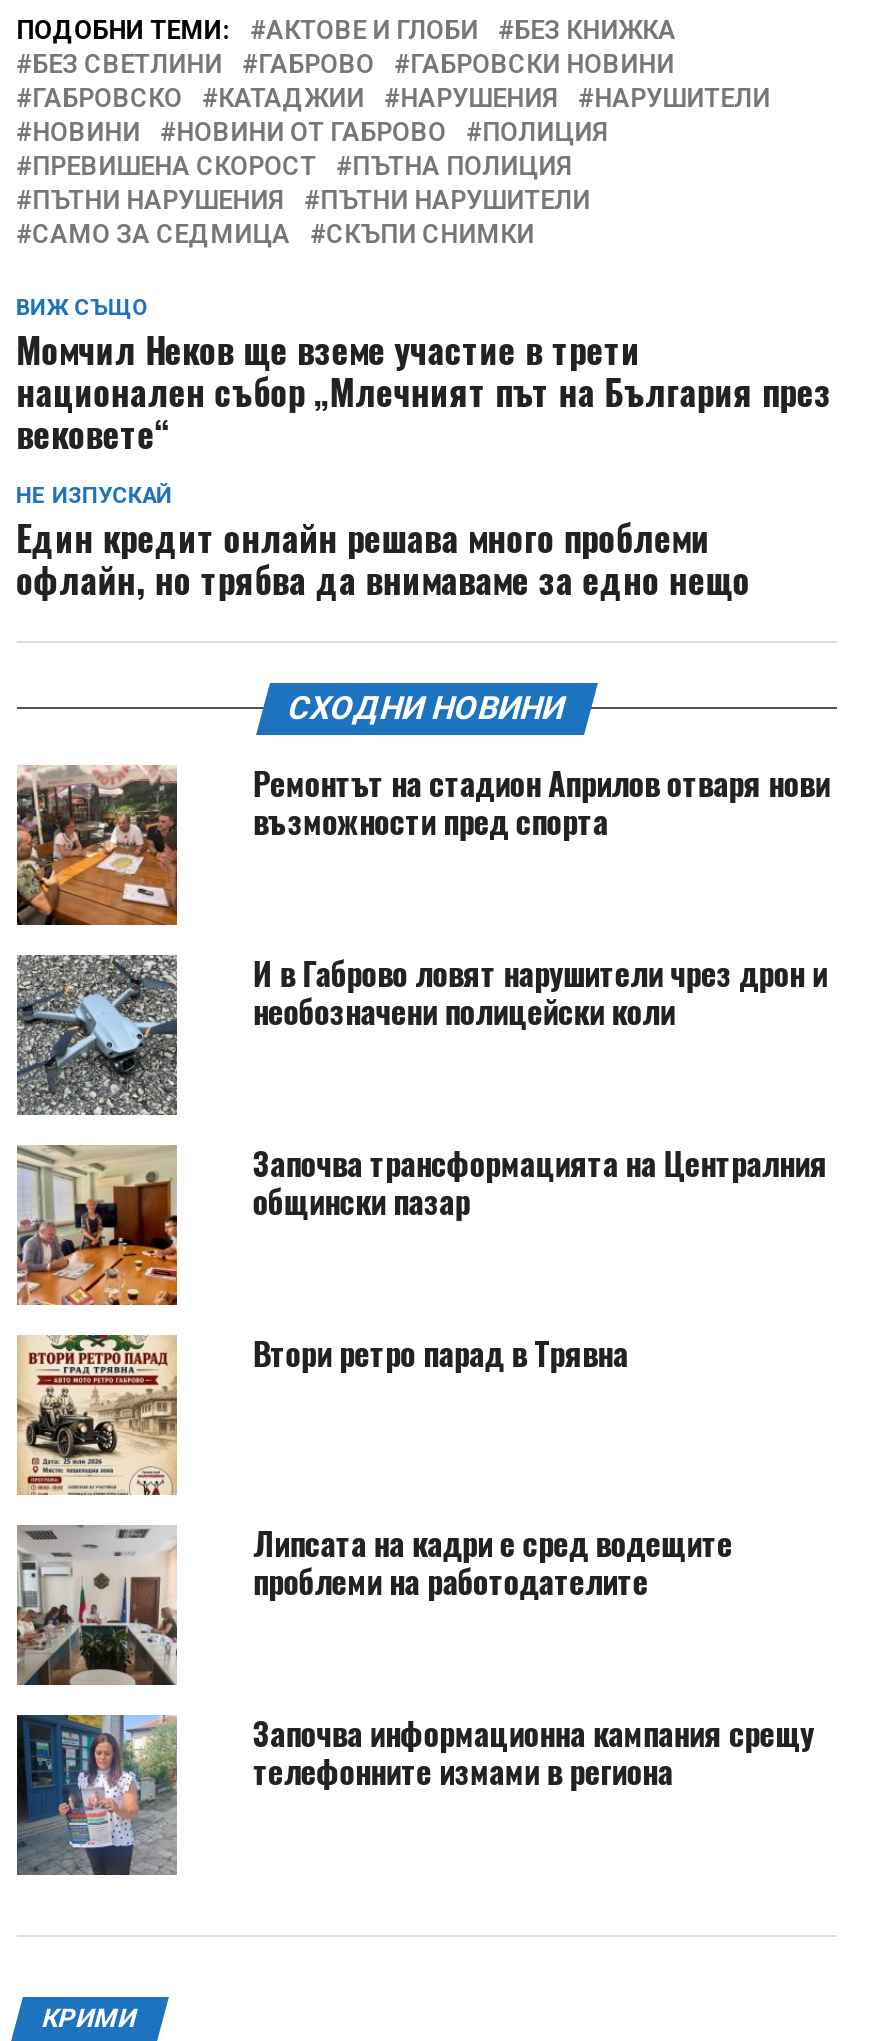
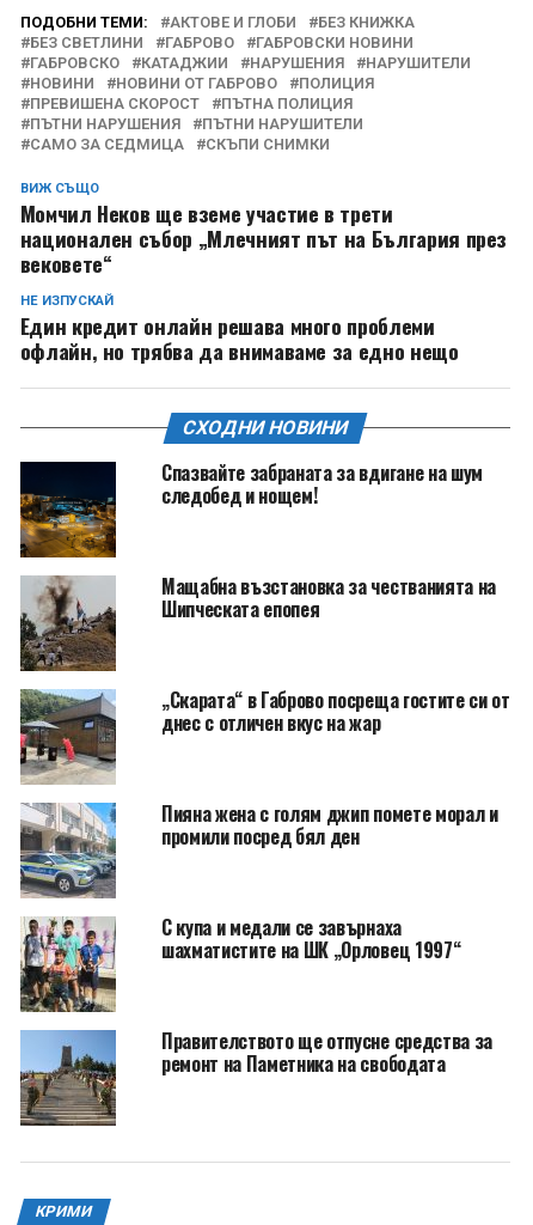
[15,758,830,925] [image] | Ремонтът на стадион Априлов отваря нови | възможности пред спорта -> [19,458,483,557] [image] | Спазвайте забраната за вдигане на шум | следобед и нощем!
[17,948,827,1117] [image] | И в Габрово ловят нарушители чрез дрон и | необозначени полицейски коли -> [20,571,496,672] [image] | Мащабна възстановка за честванията на | Шипческата епопея
[15,1138,827,1307] [image] | Започва трансформацията на Централния | общински пазар -> [19,685,510,785] [image] | „Скарата“ в Габрово посреща гостите си от | днес с отличен вкус на жар
[15,1328,628,1495] [image] | Втори ретро парад в Трявна -> [19,799,498,898] [image] | Пияна жена с голям джип помете морал и | промили посред бял ден
[17,1518,732,1687] [image] | Липсата на кадри е сред водещите | проблеми на работодателите -> [20,912,460,1013] [image] | С купа и медали се завърнаха | шахматистите на ШК „Орловец 1997“
[15,1708,814,1877] [image] | Започва информационна кампания срещу | телефонните измами в региона -> [19,1026,492,1127] [image] | Правителството ще отпусне средства за | ремонт на Паметника на свободата

